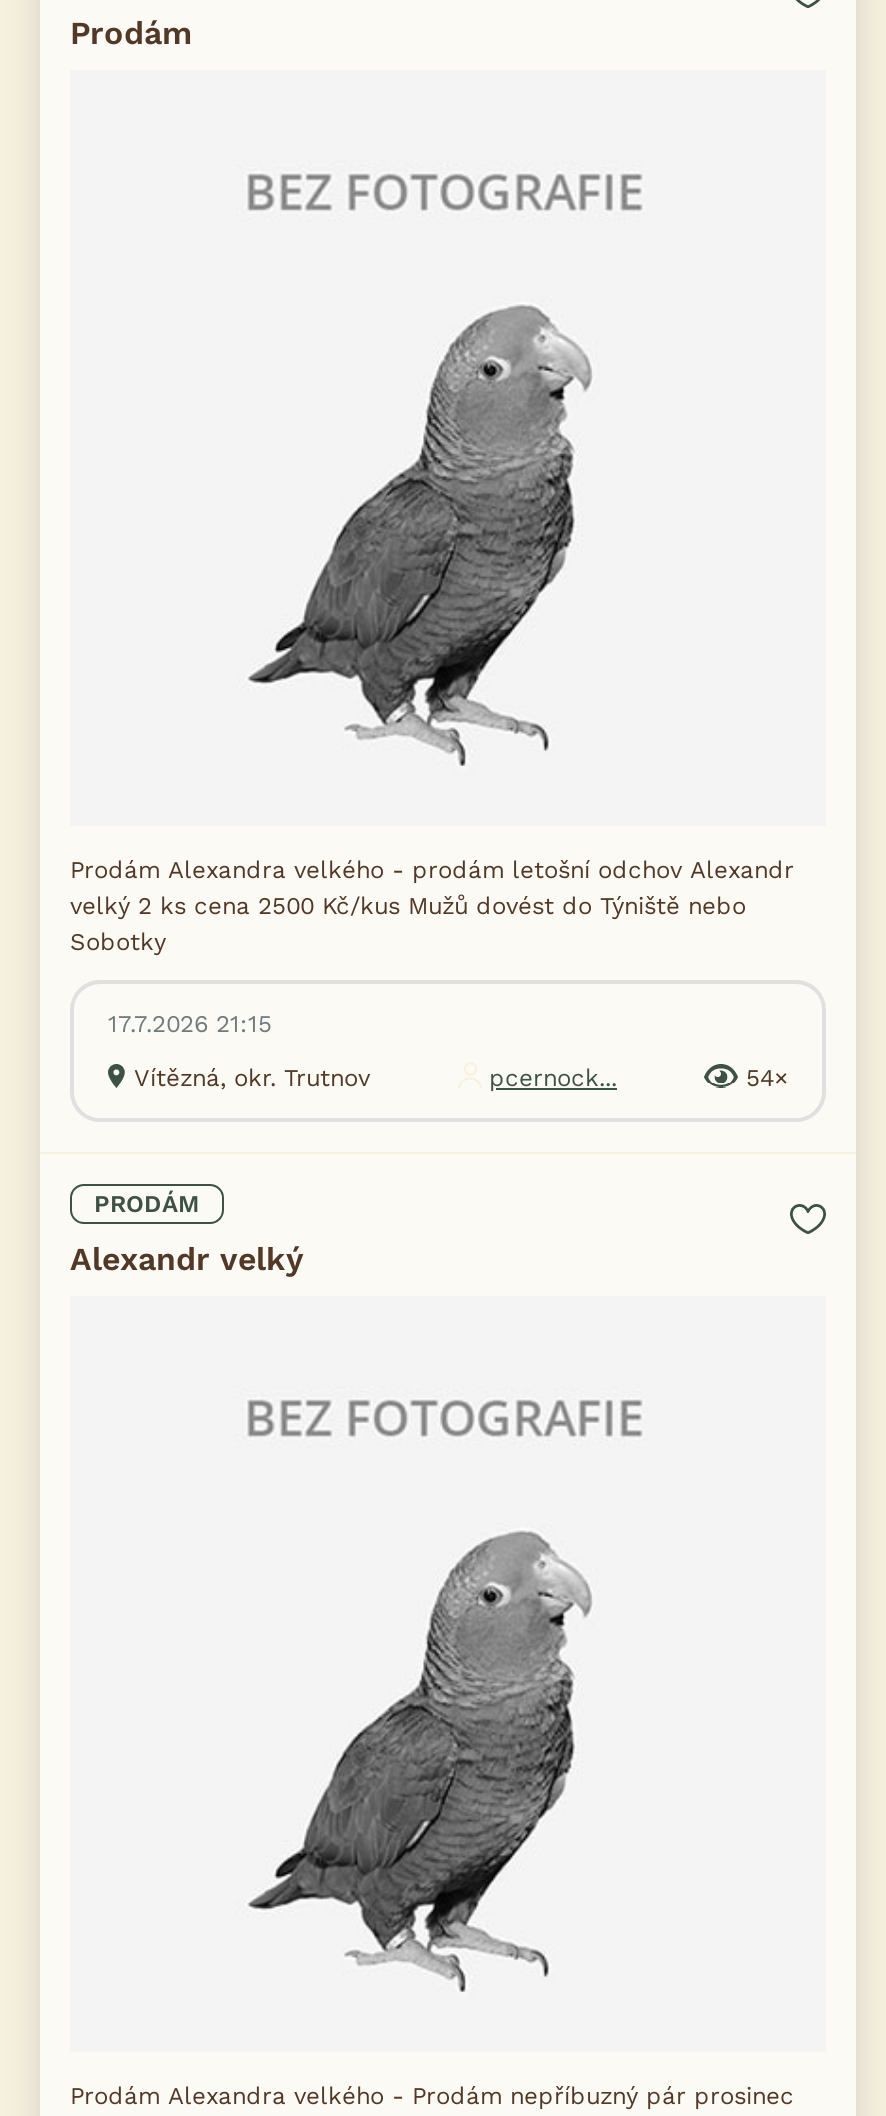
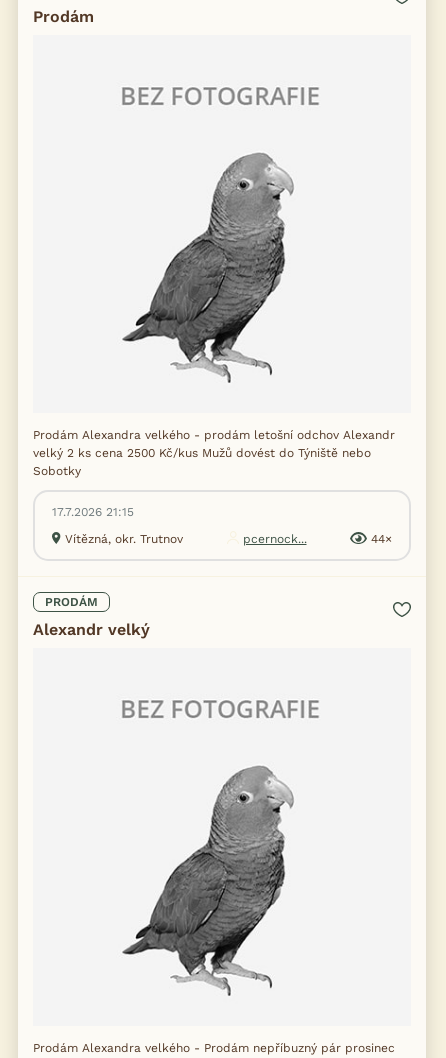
[738,1064,788,1092] 54× -> [367,532,392,546] 44×

